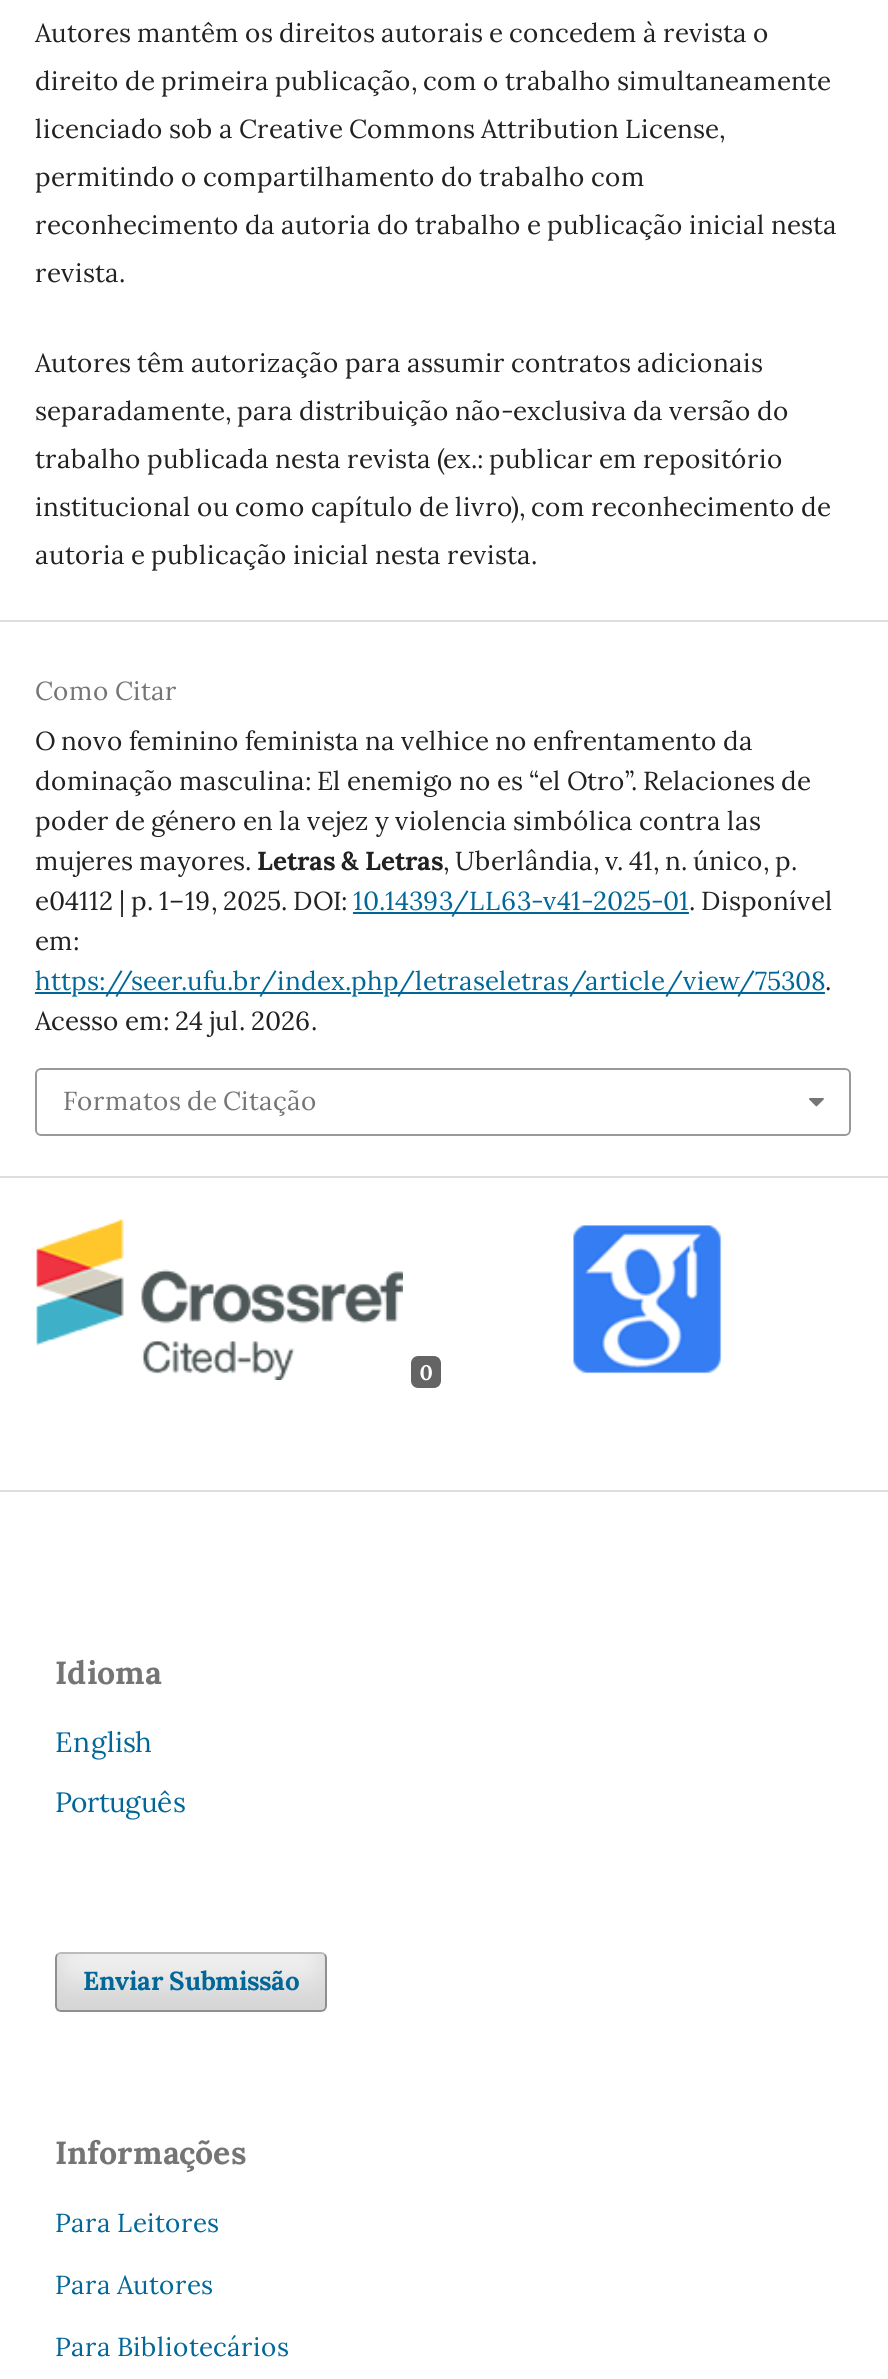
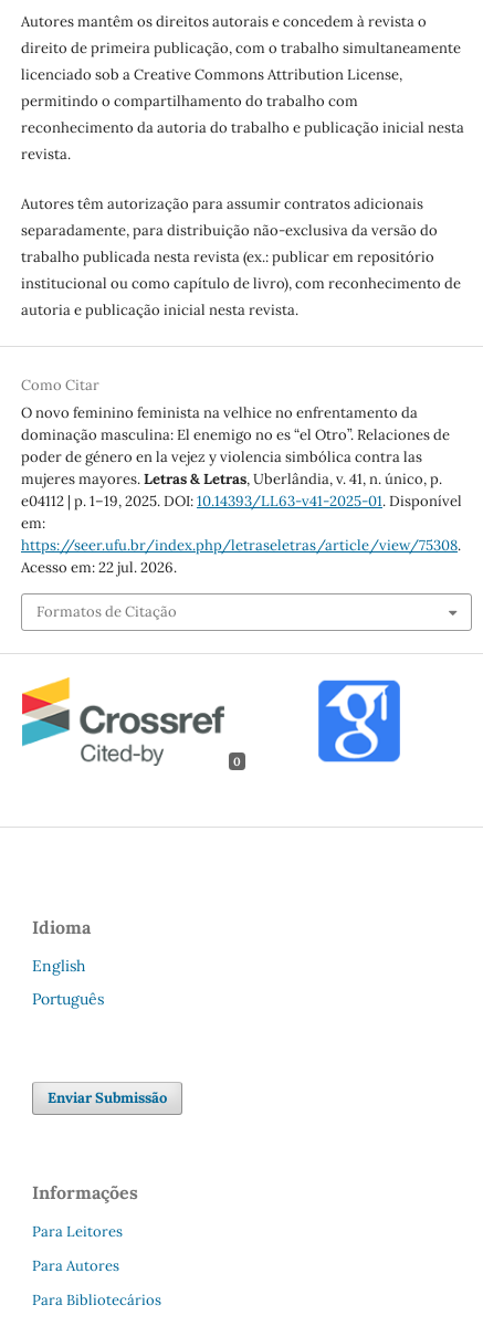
[35,1003,317,1037] Acesso em: 24 jul. 2026. -> [21,557,177,576] Acesso em: 22 jul. 2026.

